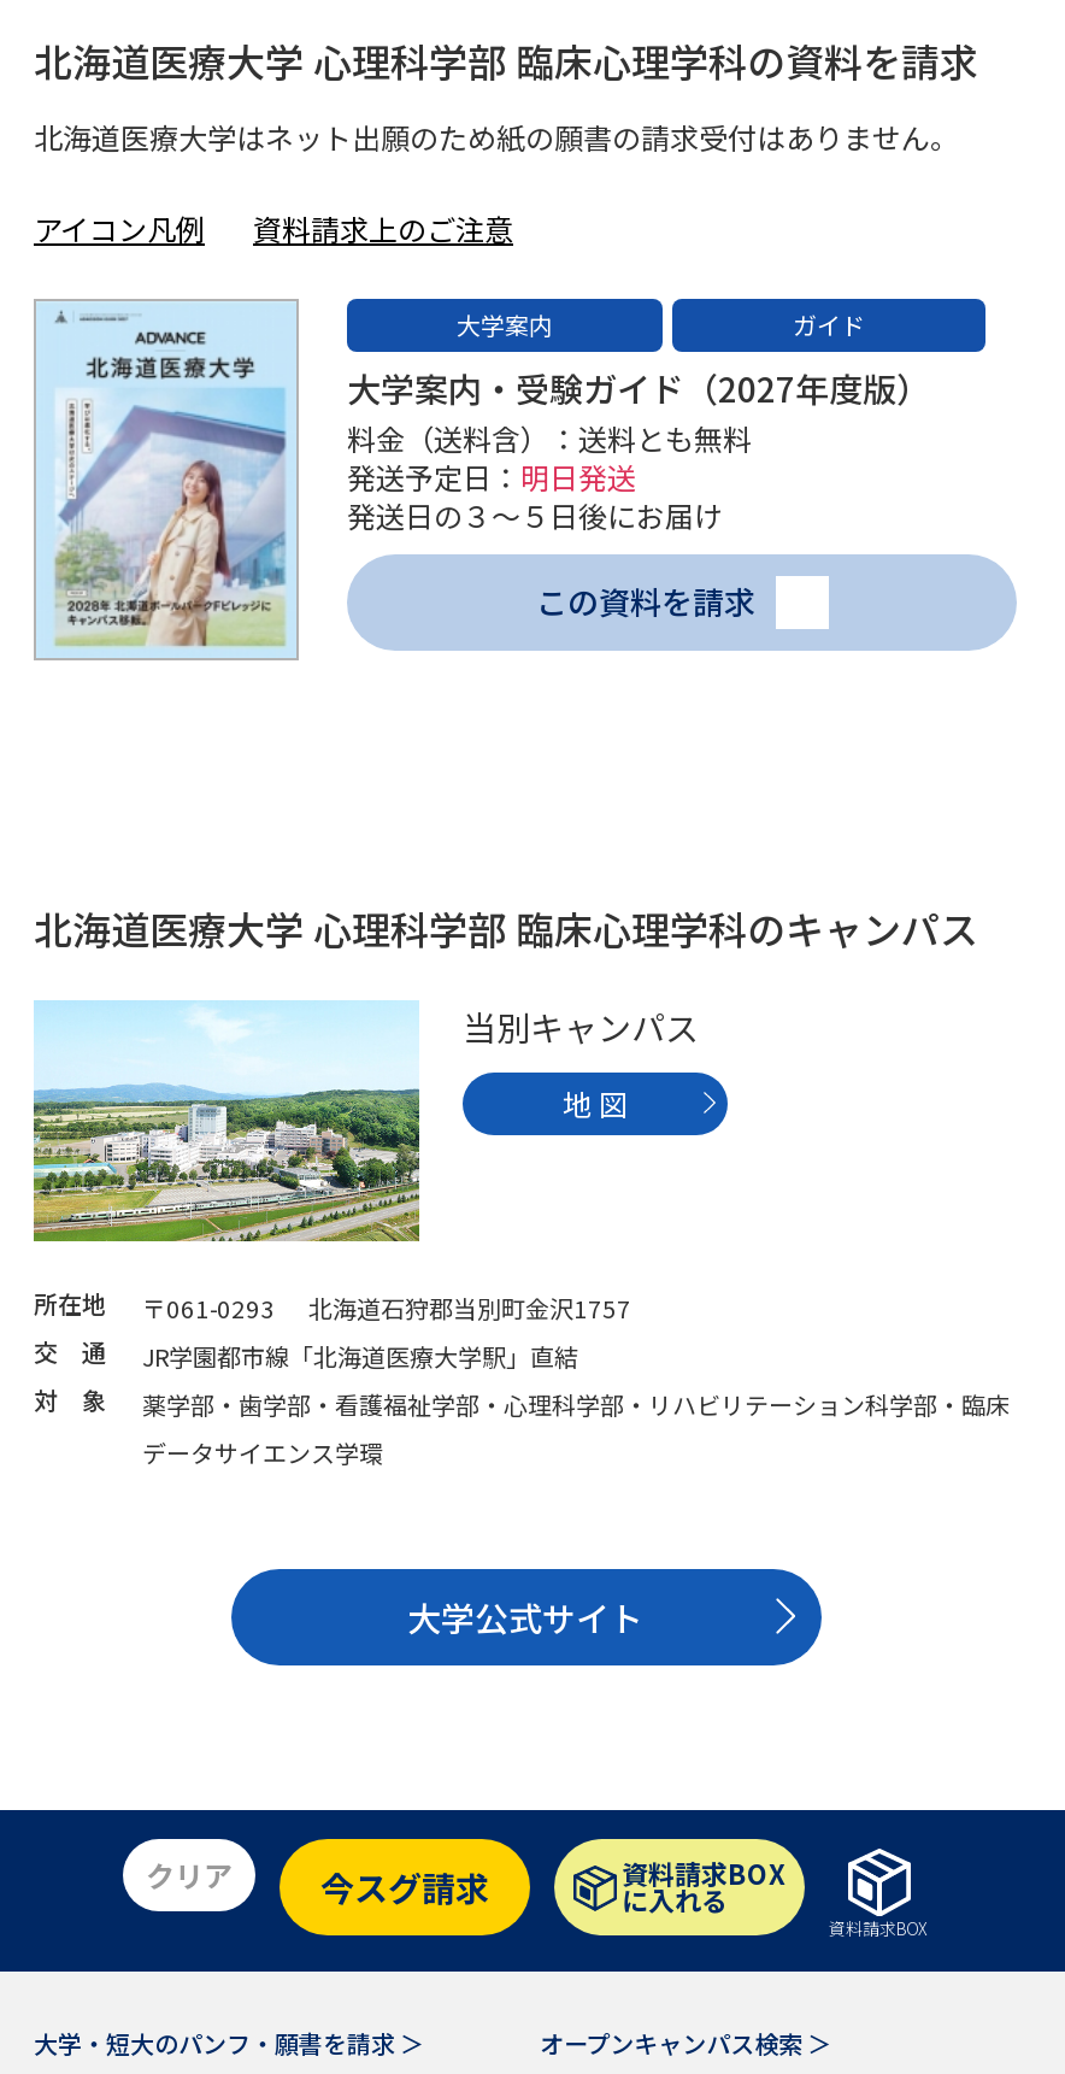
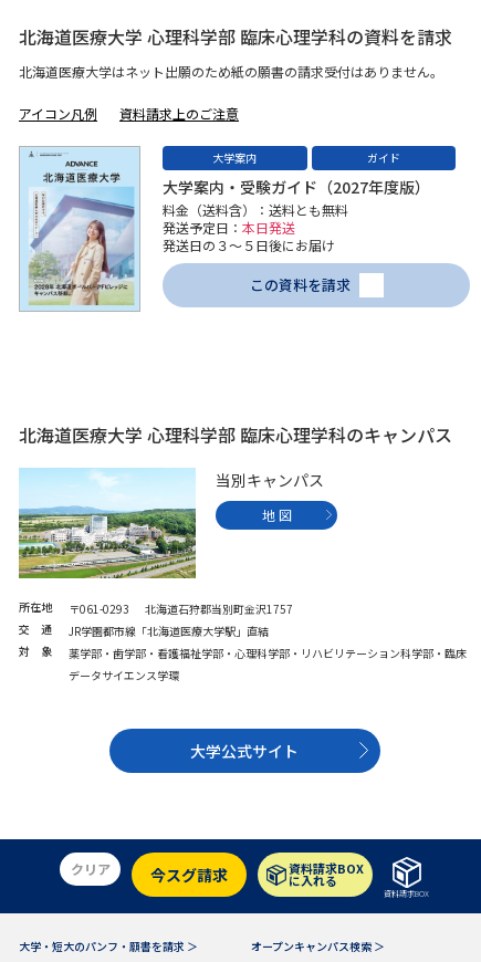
[347,456,636,497] 発送予定日：明日発送 -> [163,218,295,237] 発送予定日：本日発送

